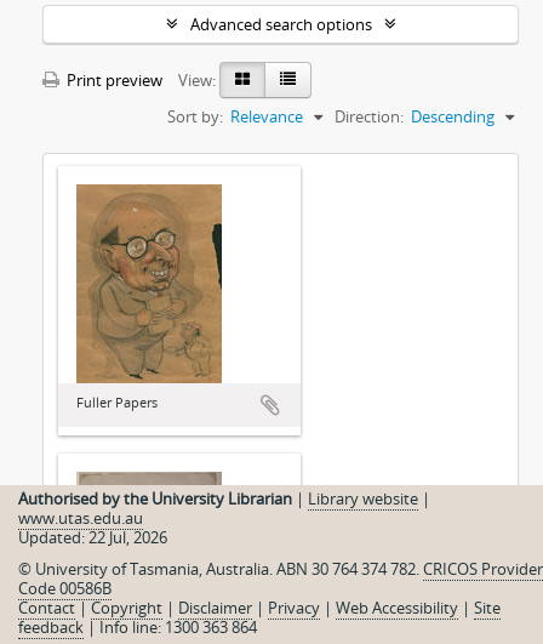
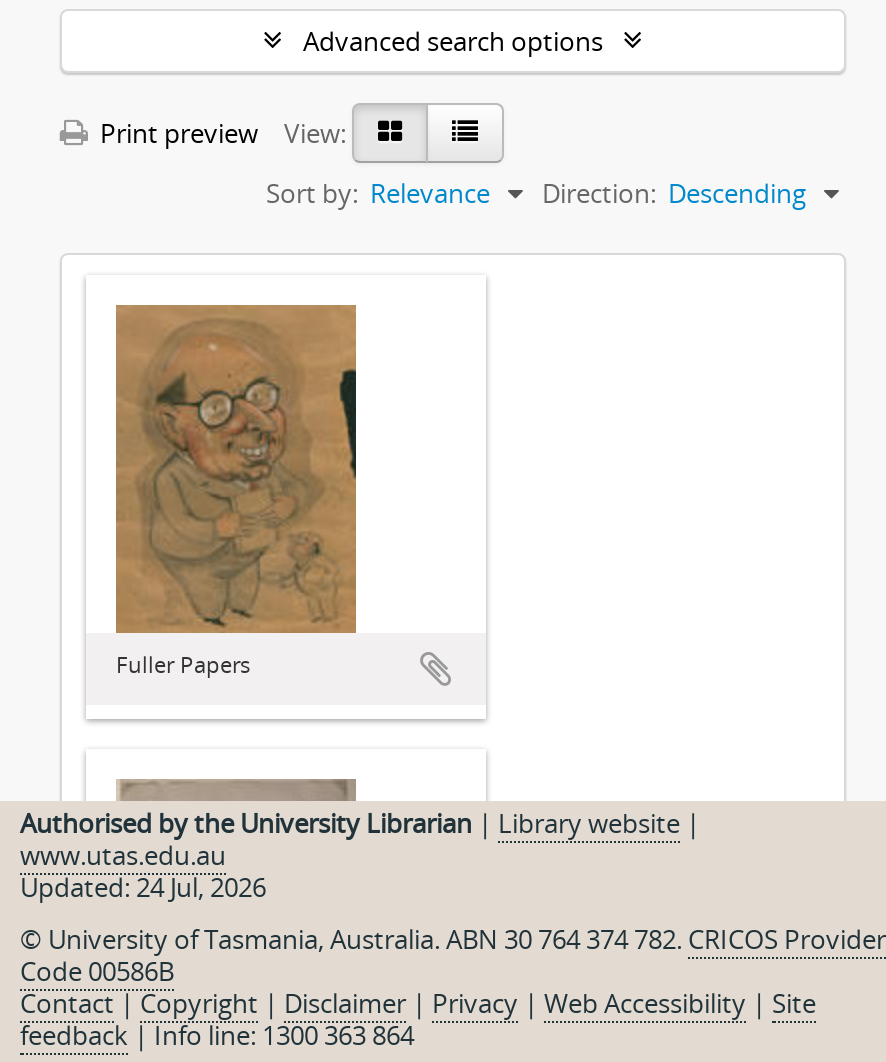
[18,526,167,548] Updated: 22 Jul, 2026 -> [20,869,266,905] Updated: 24 Jul, 2026

